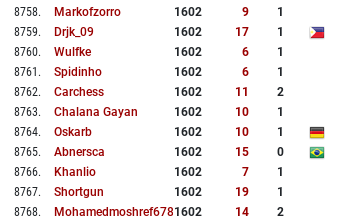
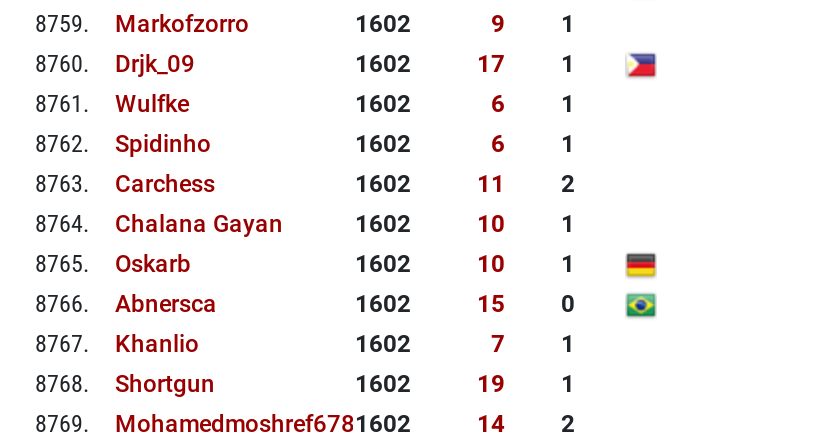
[14,5,121,19] 8758. Markofzorro -> [35,10,249,38] 8759. Markofzorro
[14,25,94,39] 8759. Drjk_09 -> [35,50,195,78] 8760. Drjk_09
[14,45,91,59] 8760. Wulfke -> [35,90,189,118] 8761. Wulfke
[14,65,102,79] 8761. Spidinho -> [35,130,211,158] 8762. Spidinho
[14,85,104,99] 8762. Carchess -> [35,170,215,198] 8763. Carchess
[14,105,138,119] 8763. Chalana Gayan -> [35,210,283,238] 8764. Chalana Gayan
[14,125,92,139] 8764. Oskarb -> [35,250,191,278] 8765. Oskarb
[14,145,105,159] 8765. Abnersca -> [35,290,217,318] 8766. Abnersca
[14,165,96,179] 8766. Khanlio -> [35,330,199,358] 8767. Khanlio
[14,185,104,199] 8767. Shortgun -> [35,370,215,398] 8768. Shortgun
[14,205,202,219] 8768. Mohamedmoshref6781602 -> [35,410,411,438] 8769. Mohamedmoshref6781602

